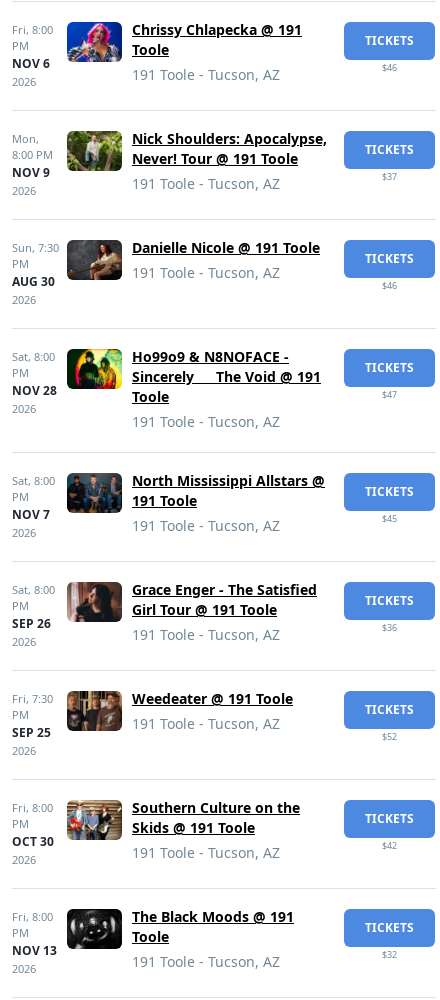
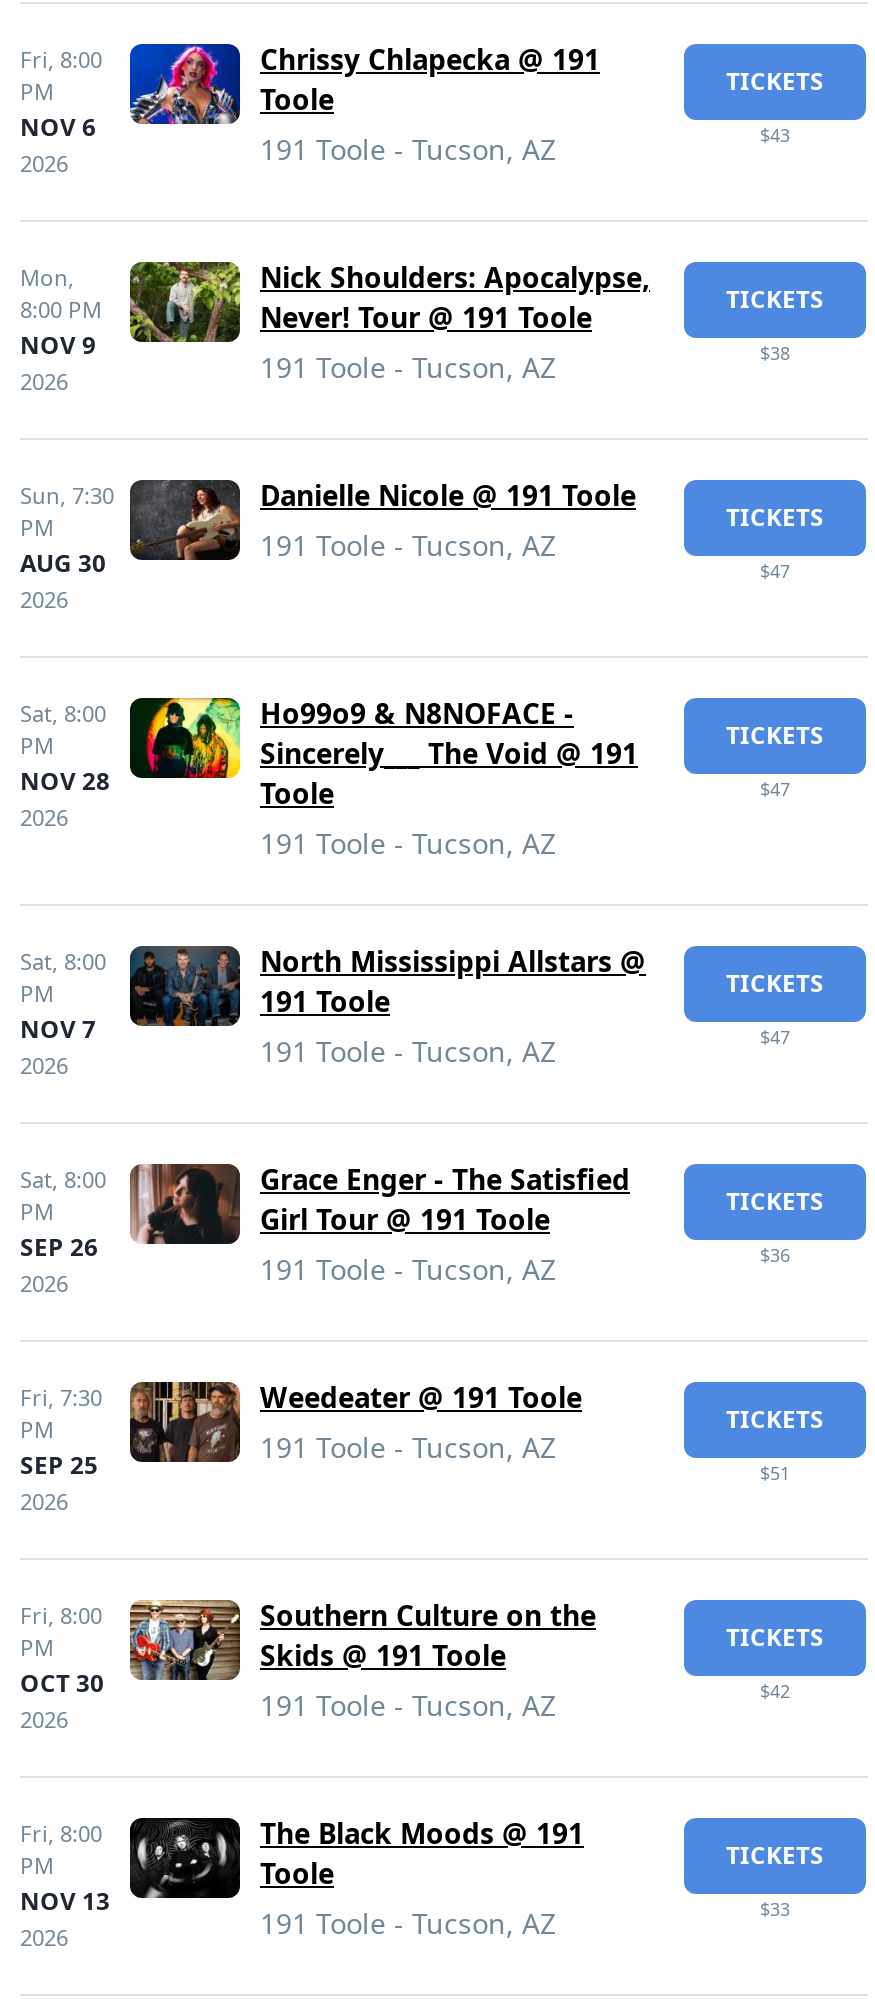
[382,61,397,74] $46 -> [760,122,790,148] $43
[382,170,397,183] $37 -> [760,340,790,366] $38
[382,279,397,292] $46 -> [760,558,790,584] $47
[382,512,397,525] $45 -> [760,1024,790,1050] $47
[382,730,397,743] $52 -> [760,1460,790,1486] $51
[382,948,397,961] $32 -> [760,1896,790,1922] $33

